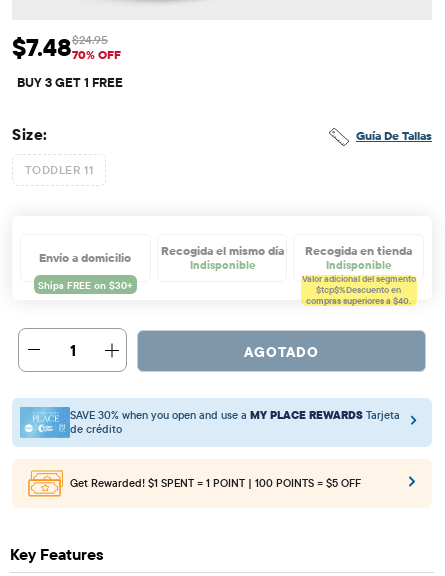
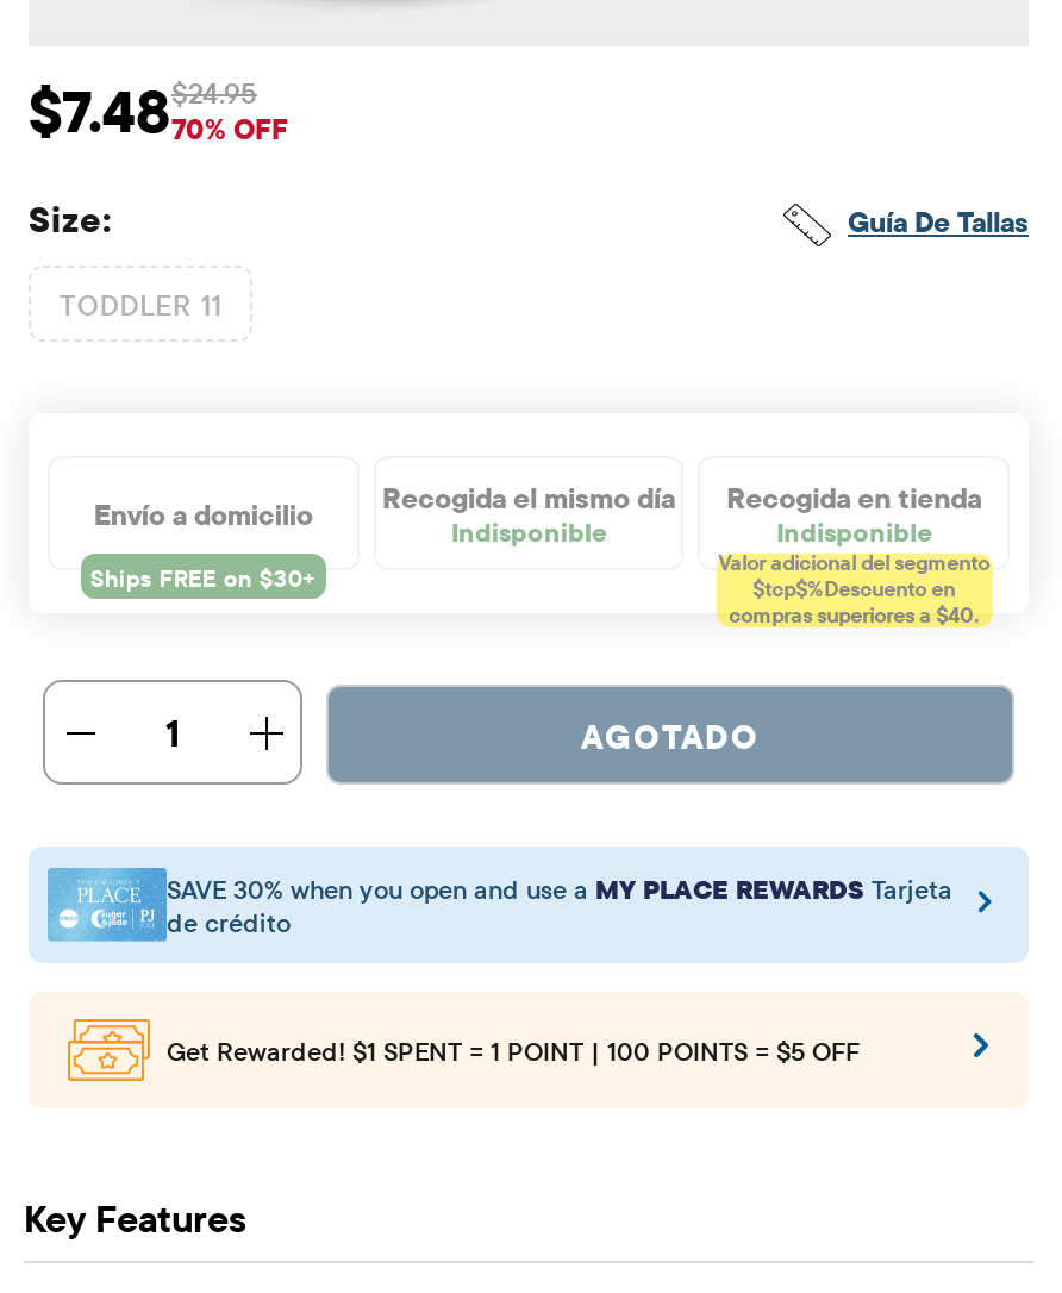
[17,74,123,90] BUY 3 GET 1 FREE -> none

